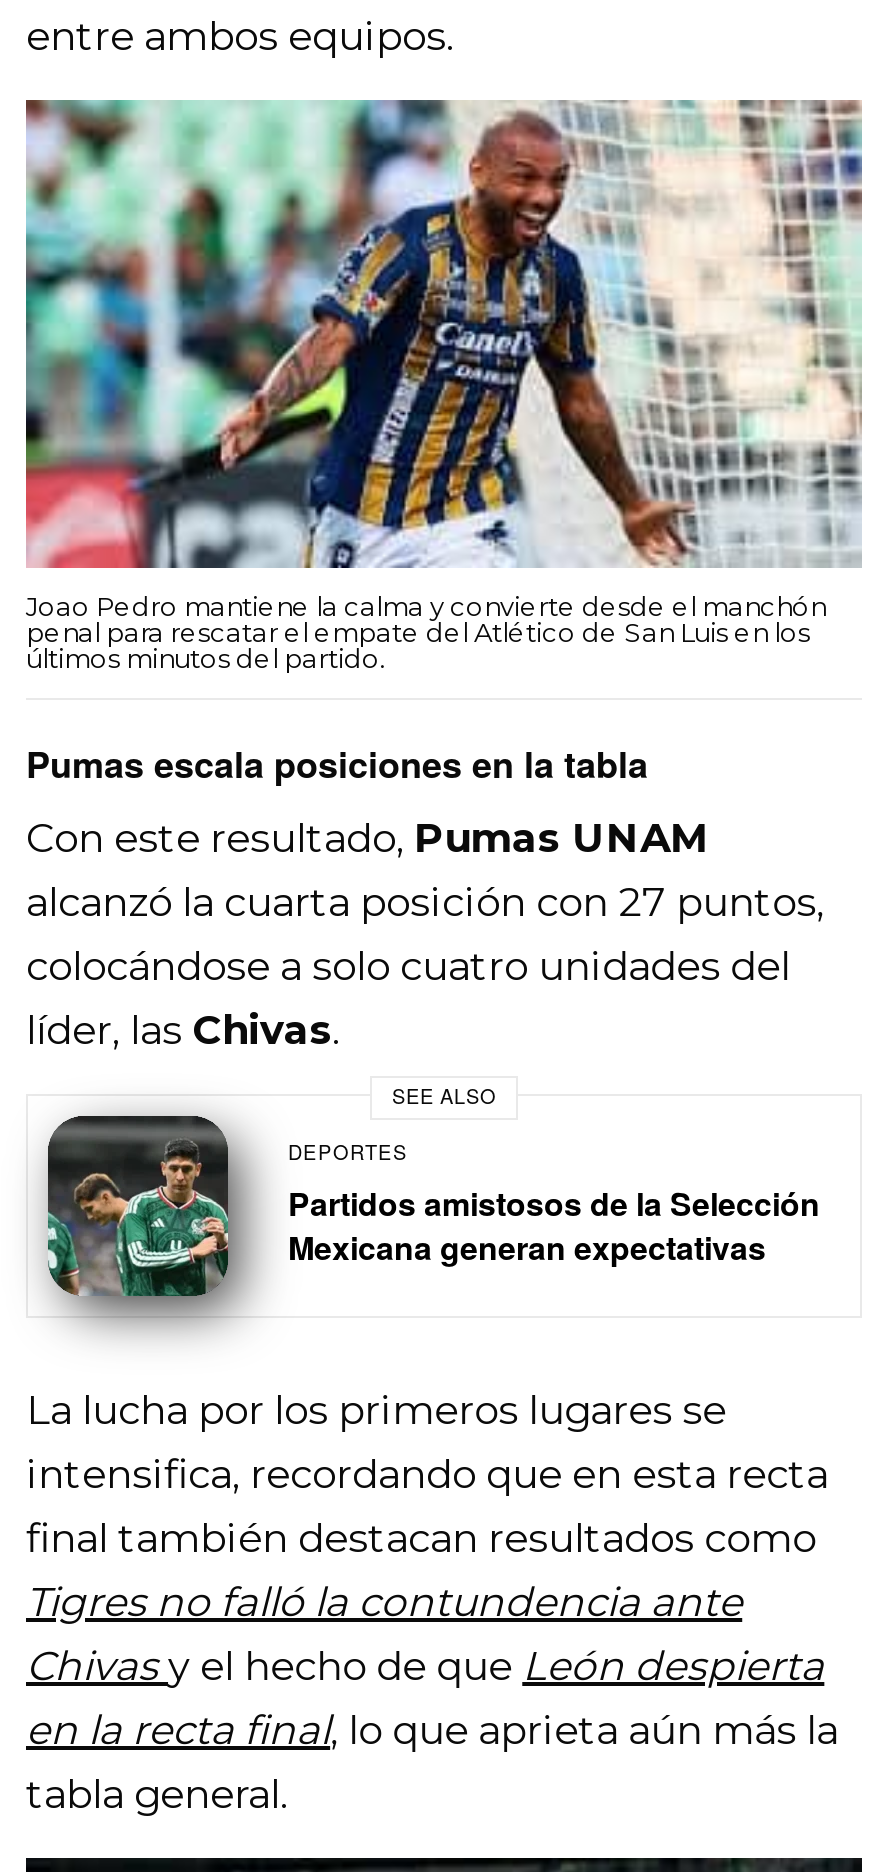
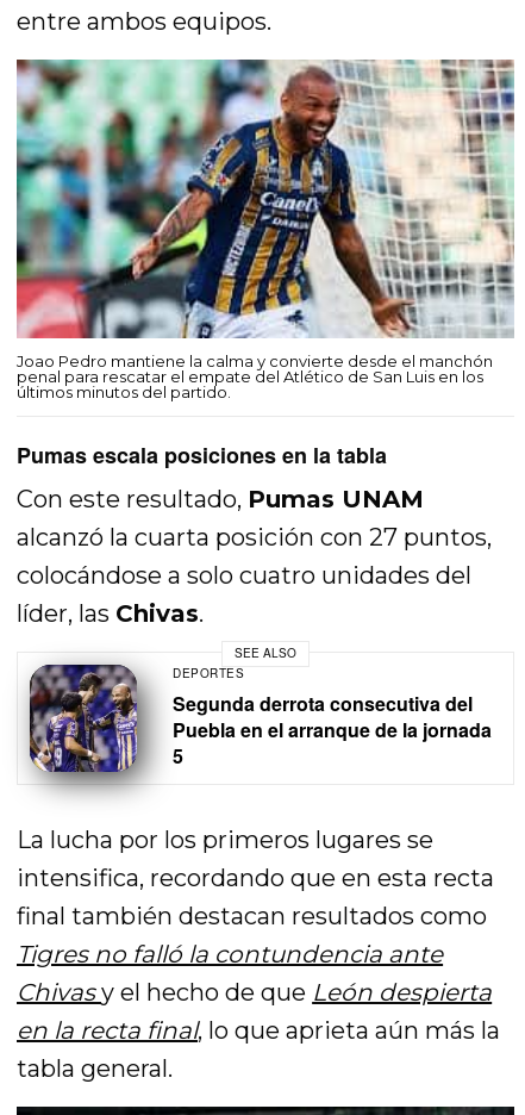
[46,1116,820,1296] [image] | Partidos amistosos de la Selección | Mexicana generan expectativas -> [29,665,492,772] [image] | Segunda derrota consecutiva del | Puebla en el arranque de la jornada | 5

